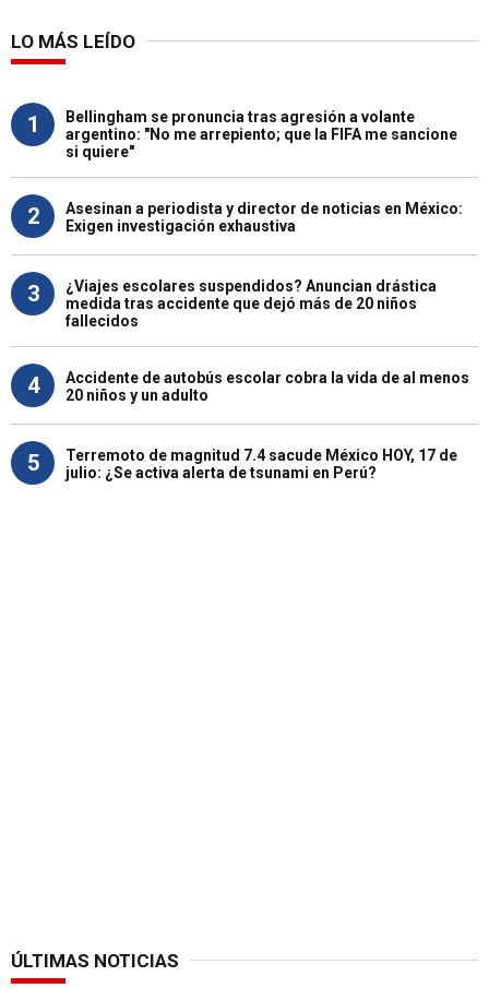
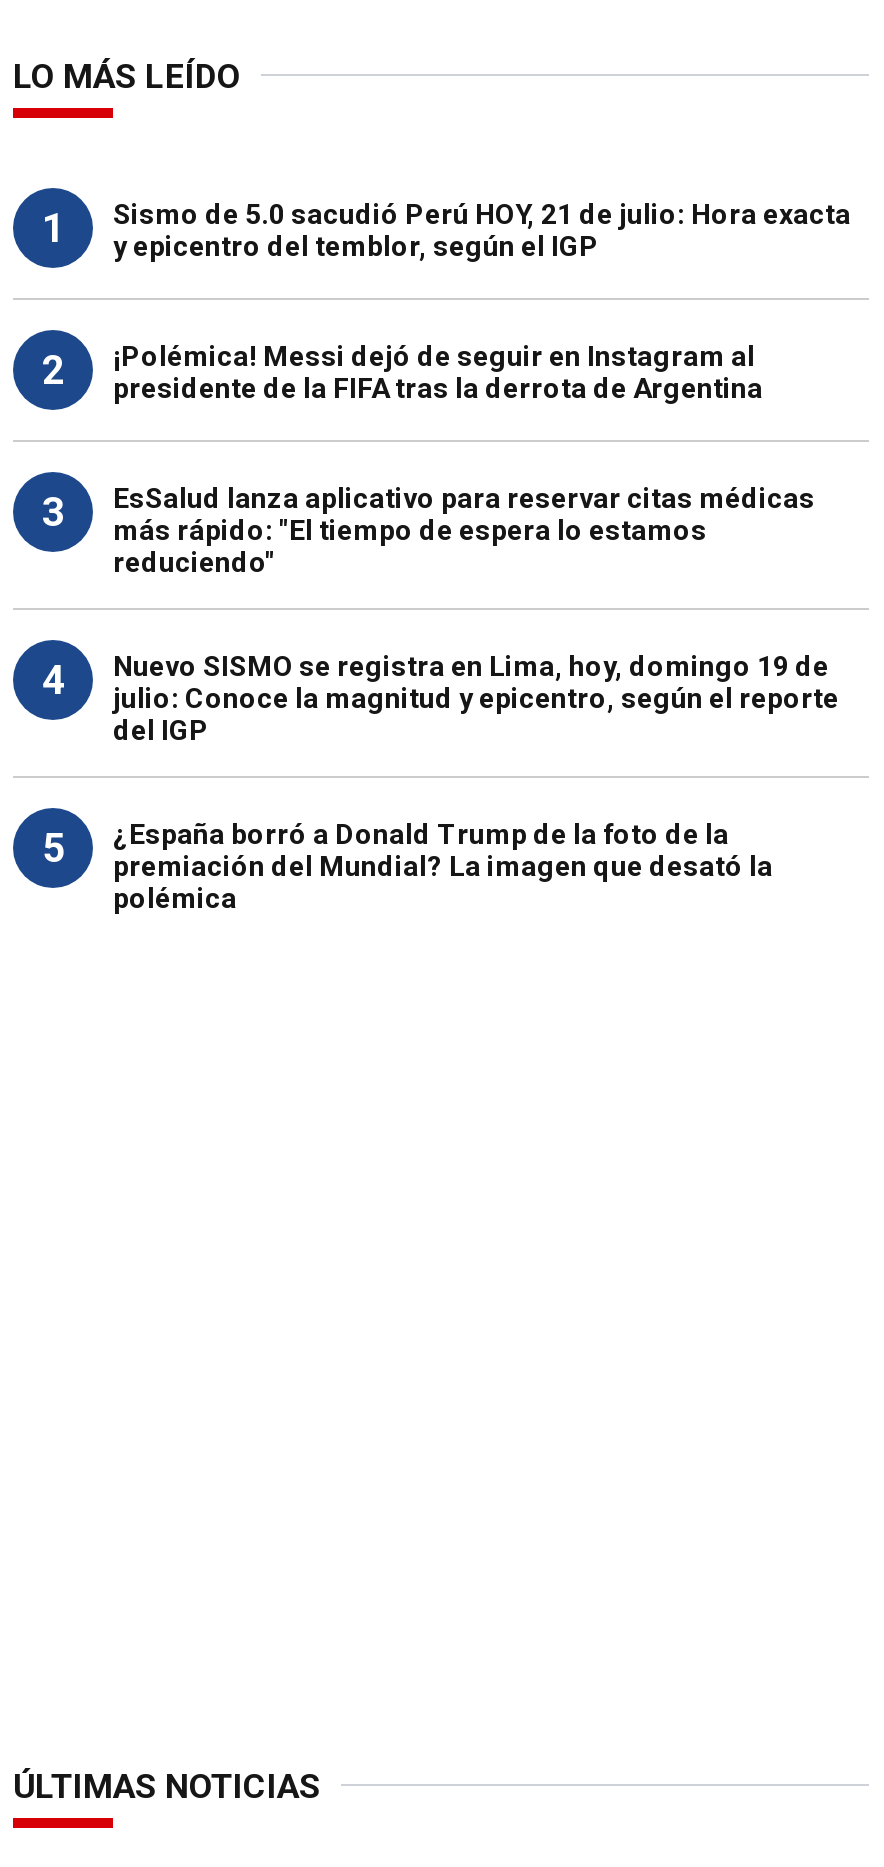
[65,108,457,160] Bellingham se pronuncia tras agresión a volante | argentino: "No me arrepiento; que la FIFA me sancione | si quiere" -> [113,197,851,261] Sismo de 5.0 sacudió Perú HOY, 21 de julio: Hora exacta | y epicentro del temblor, según el IGP
[65,199,463,234] Asesinan a periodista y director de noticias en México: | Exigen investigación exhaustiva -> [113,339,763,403] ¡Polémica! Messi dejó de seguir en Instagram al | presidente de la FIFA tras la derrota de Argentina
[65,277,437,329] ¿Viajes escolares suspendidos? Anuncian drástica | medida tras accidente que dejó más de 20 niños | fallecidos -> [113,481,815,577] EsSalud lanza aplicativo para reservar citas médicas | más rápido: "El tiempo de espera lo estamos | reduciendo"
[65,369,469,403] Accidente de autobús escolar cobra la vida de al menos | 20 niños y un adulto -> [113,649,839,745] Nuevo SISMO se registra en Lima, hoy, domingo 19 de | julio: Conoce la magnitud y epicentro, según el reporte | del IGP
[65,446,457,481] Terremoto de magnitud 7.4 sacude México HOY, 17 de | julio: ¿Se activa alerta de tsunami en Perú? -> [113,817,773,913] ¿España borró a Donald Trump de la foto de la | premiación del Mundial? La imagen que desató la | polémica

